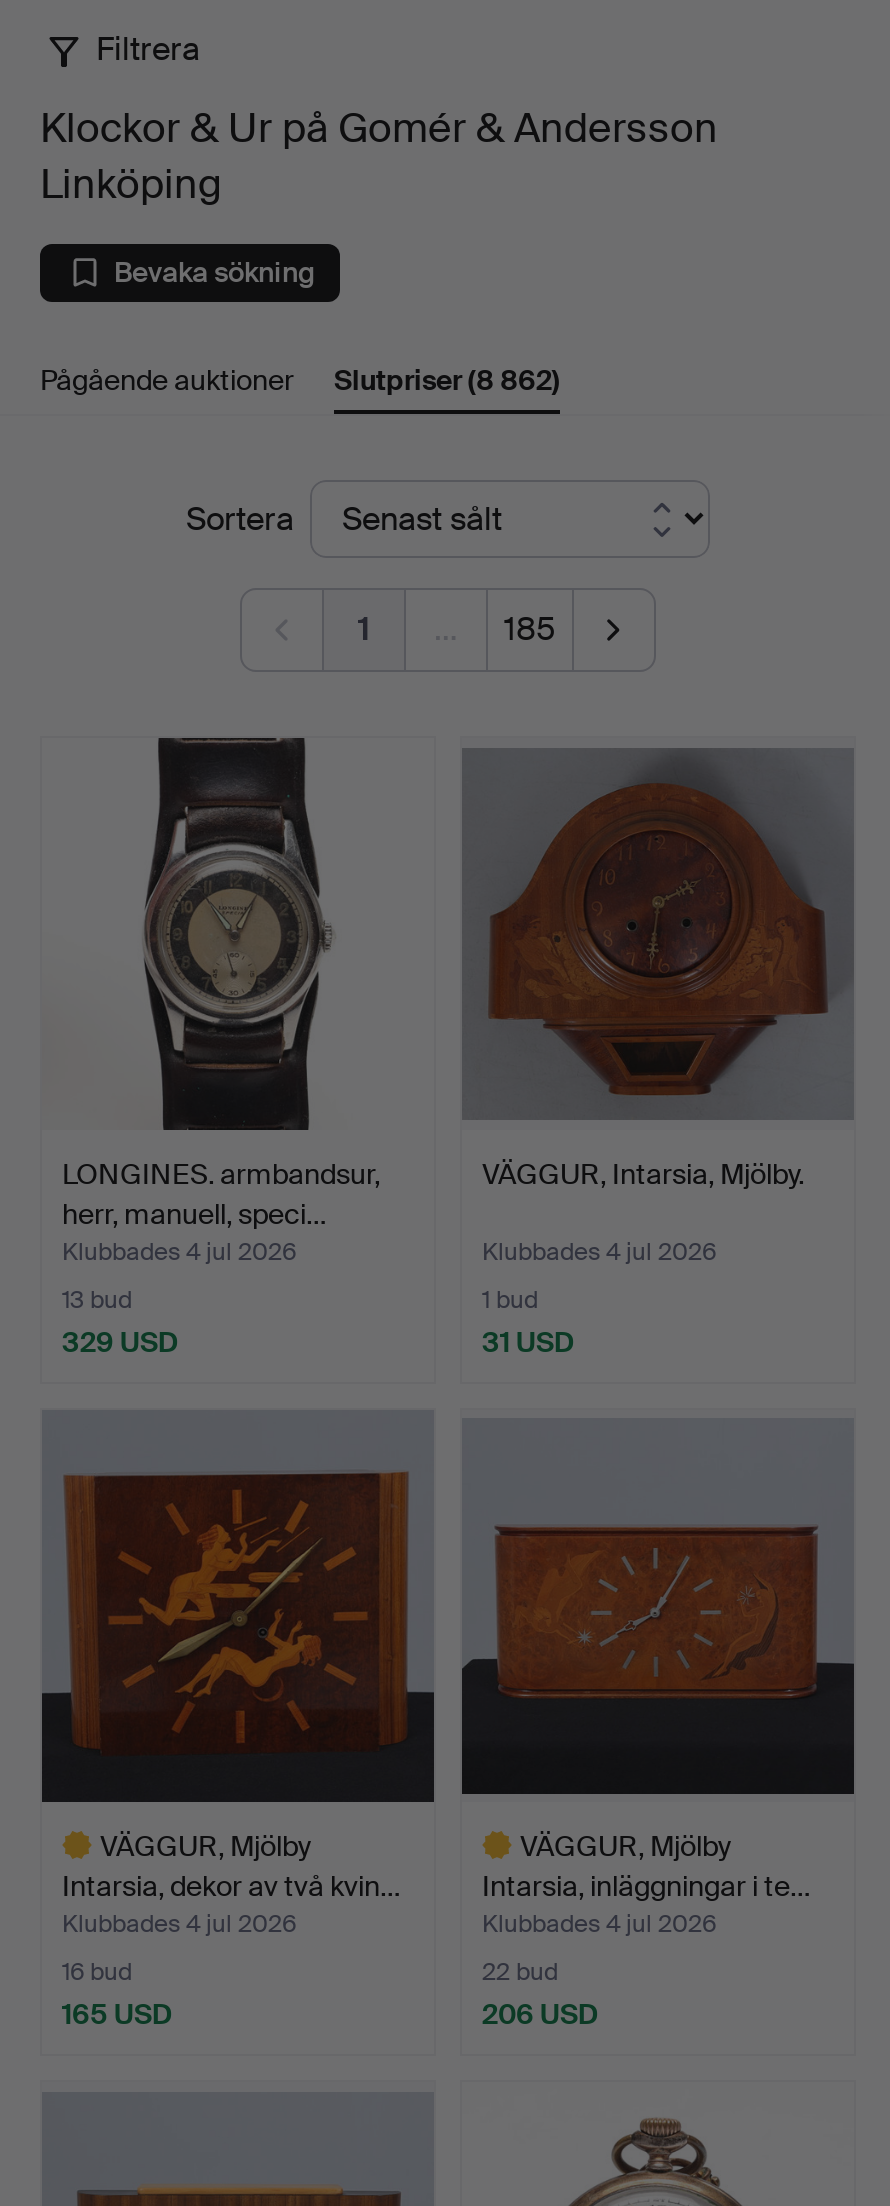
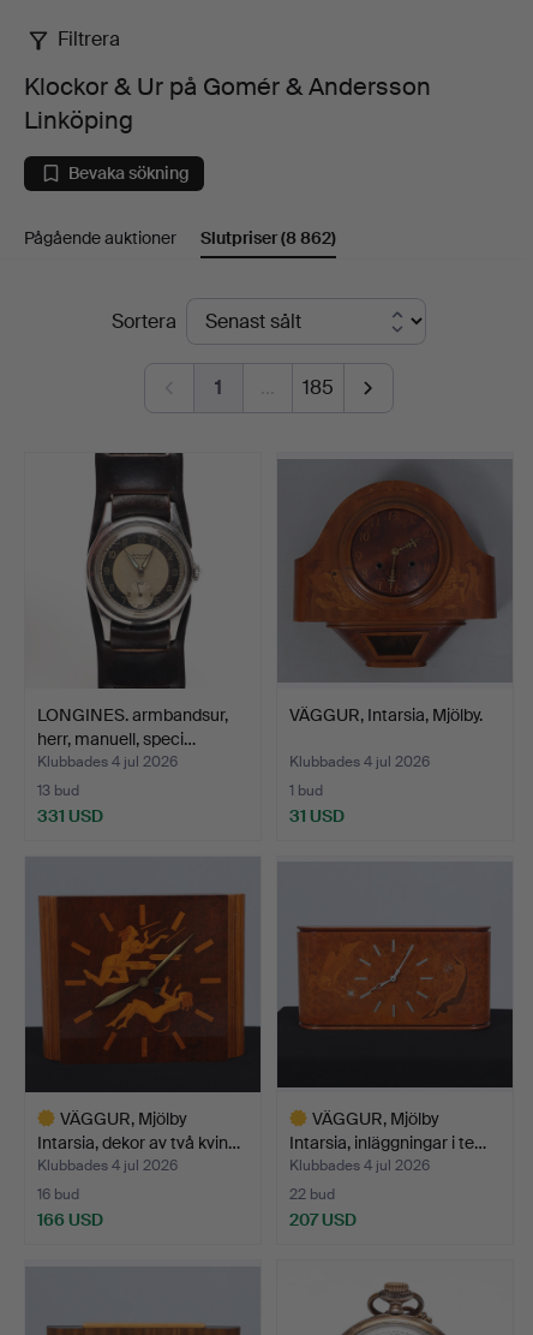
[62,1323,178,1359] 329 USD -> [37,805,103,826] 331 USD
[62,1995,172,2031] 165 USD -> [37,1208,103,1230] 166 USD
[482,1995,598,2031] 206 USD -> [289,1208,357,1230] 207 USD

